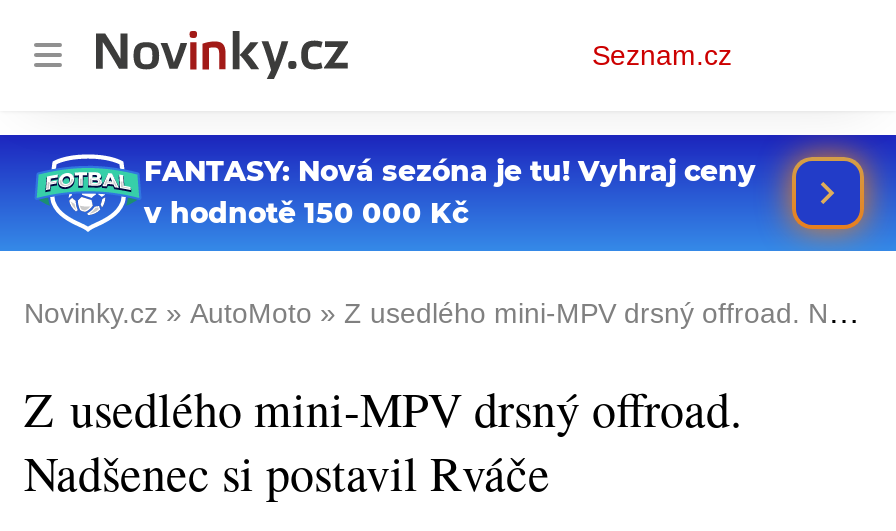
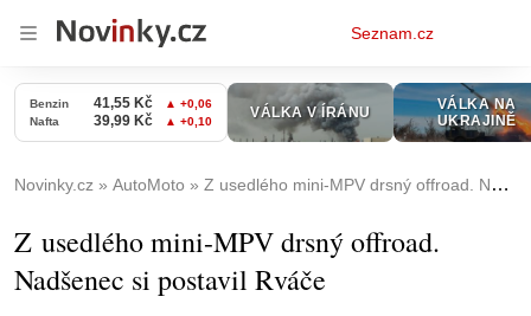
[6,133,890,253] [image] -> [4,80,527,148] [image]

